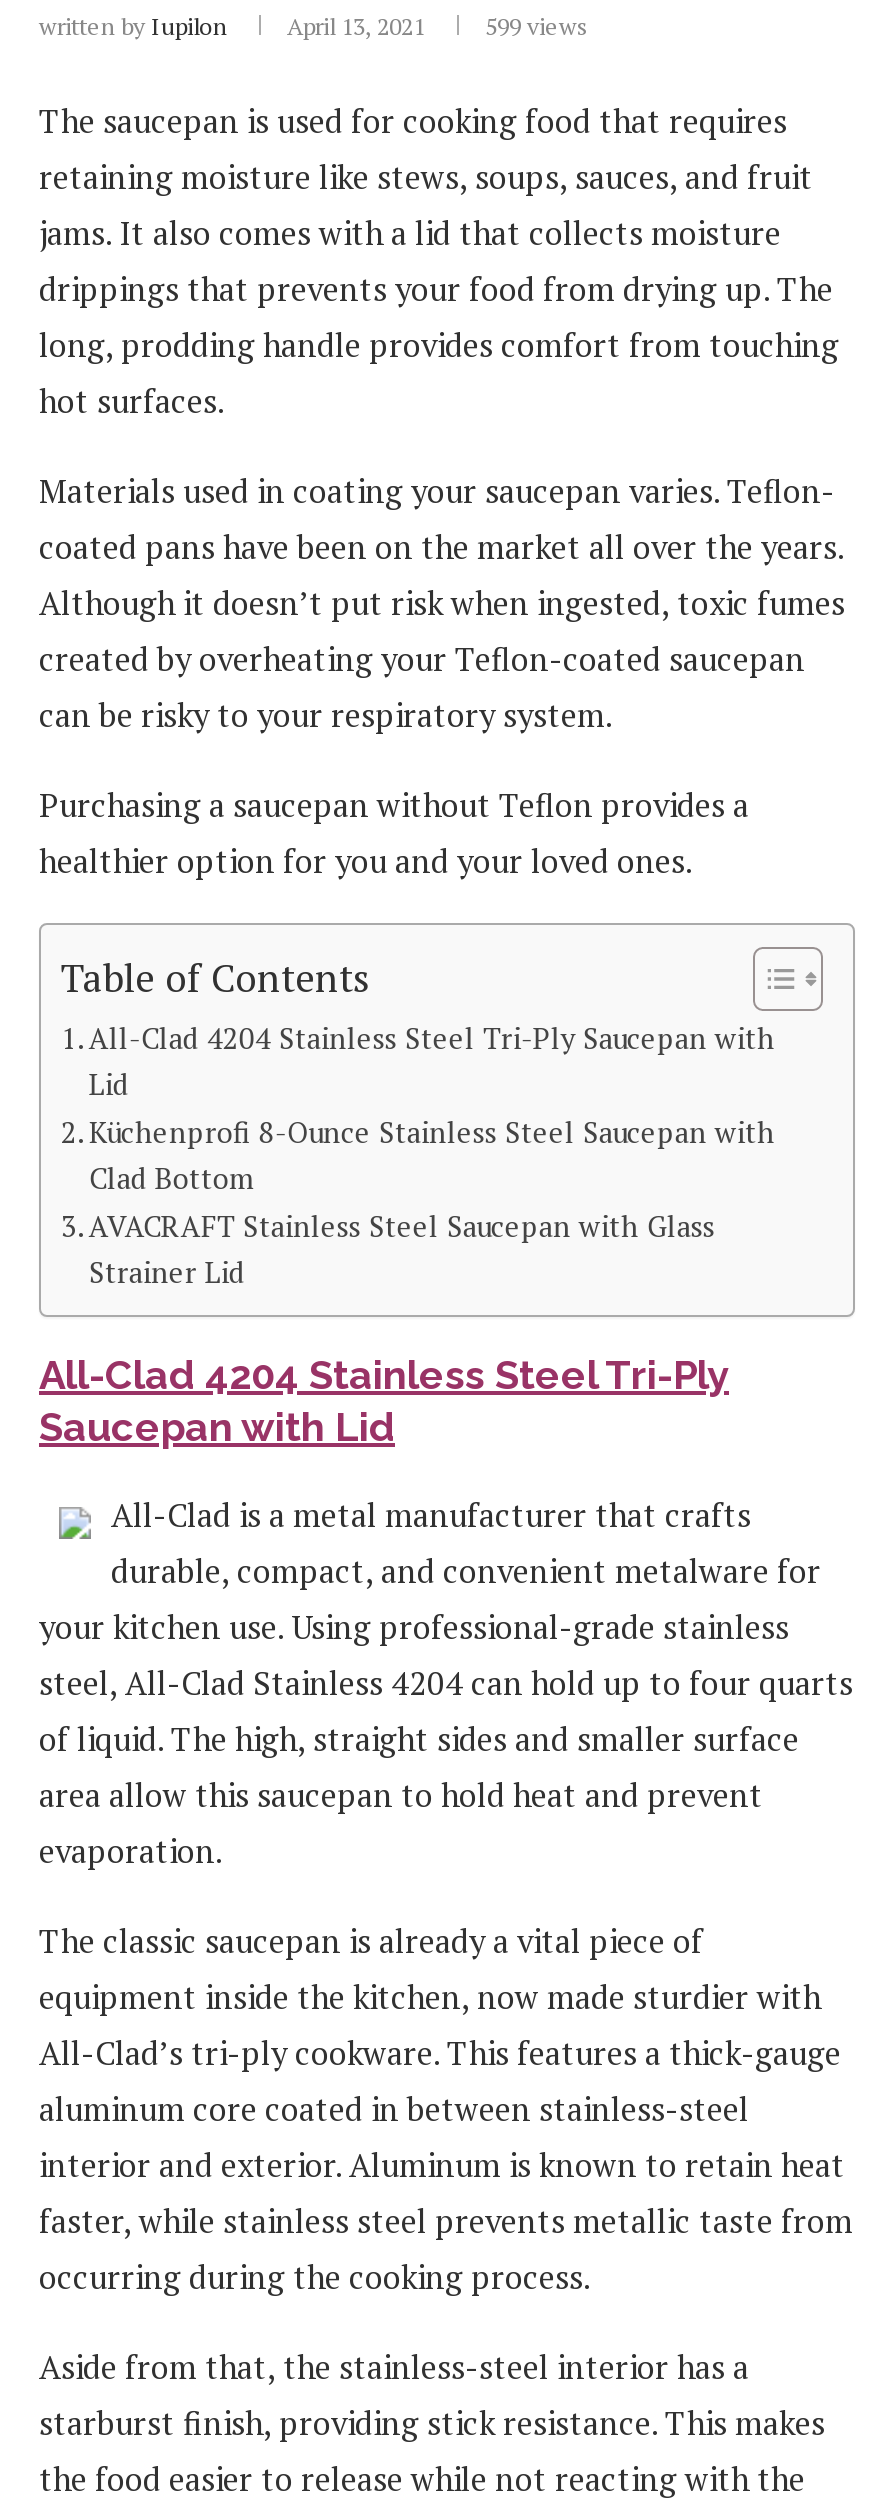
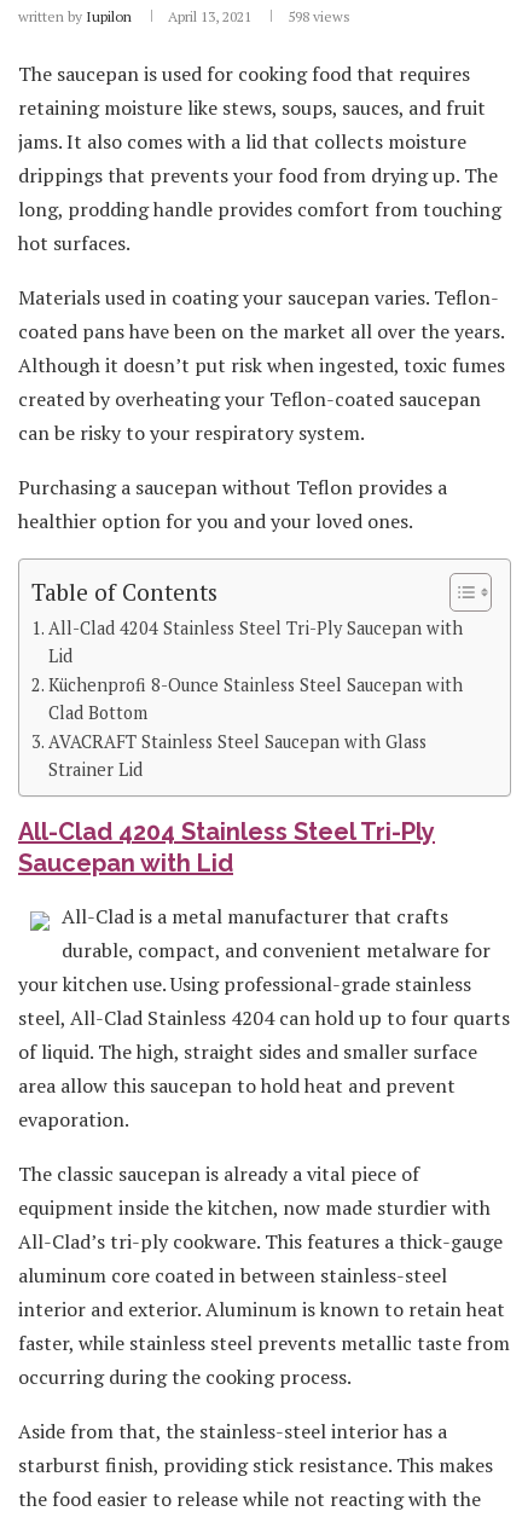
[39,10,589,40] written by Iupilon April 13, 2021 599 views -> [18,7,350,25] written by Iupilon April 13, 2021 598 views

